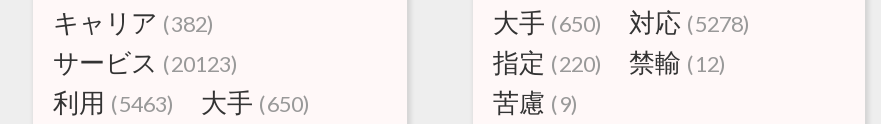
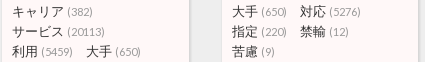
[493,6,751,38] 大手 (650) 対応 (5278) -> [232,3,361,19] 大手 (650) 対応 (5276)
[53,46,239,78] サービス (20123) -> [12,23,105,39] サービス (20113)
[53,86,311,118] 利用 (5463) 大手 (650) -> [12,43,141,59] 利用 (5459) 大手 (650)

